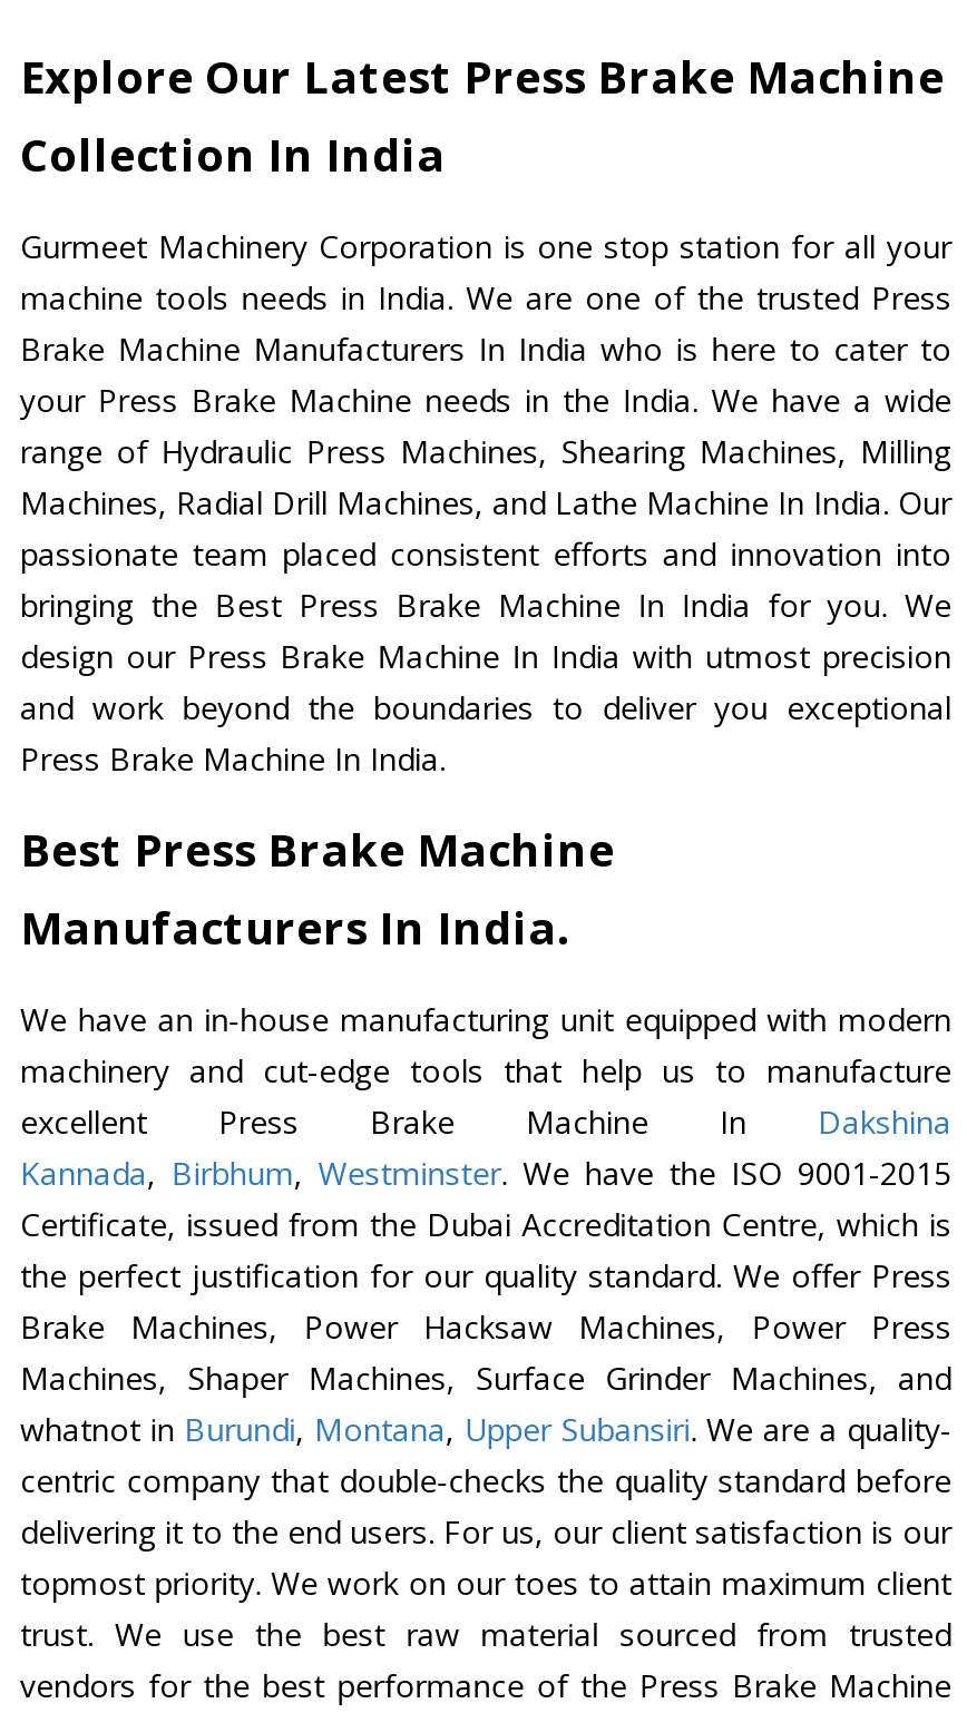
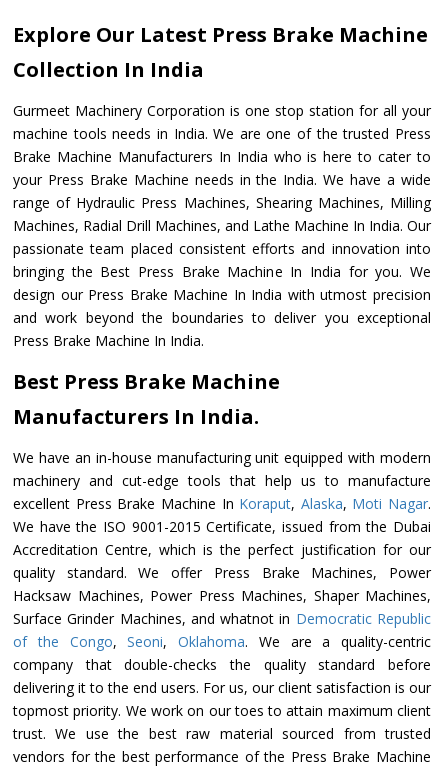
[20,1101,951,1502] excellent Press Brake Machine In Dakshina | Kannada, Birbhum, Westminster. We have the ISO 9001-2015 | Certificate, issued from the Dubai Accreditation Centre, which is | the perfect justification for our quality standard. We offer Press | Brake Machines, Power Hacksaw Machines, Power Press | Machines, Shaper Machines, Surface Grinder Machines, and | whatnot in Burundi, Montana, Upper Subansiri. We are a quality- | centric company that double-checks the quality standard before -> [13,494,431,674] excellent Press Brake Machine In Koraput, Alaska, Moti Nagar. | We have the ISO 9001-2015 Certificate, issued from the Dubai | Accreditation Centre, which is the perfect justification for our | quality standard. We offer Press Brake Machines, Power | Hacksaw Machines, Power Press Machines, Shaper Machines, | Surface Grinder Machines, and whatnot in Democratic Republic | of the Congo, Seoni, Oklahoma. We are a quality-centric | company that double-checks the quality standard before

